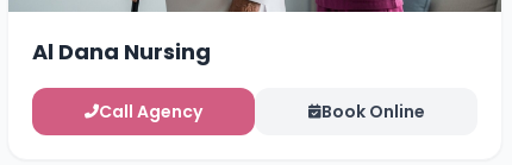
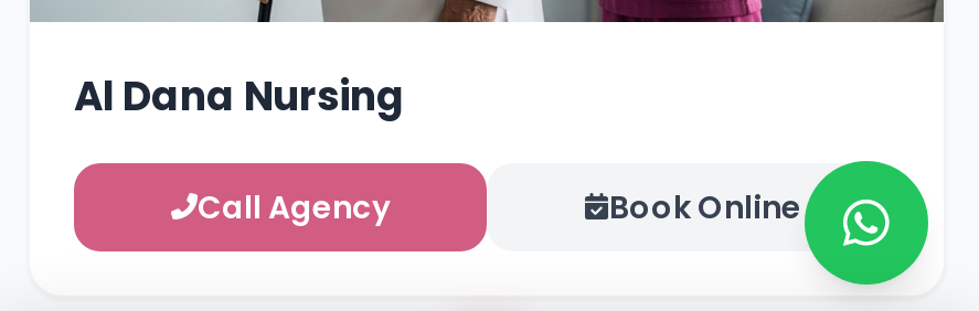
none -> [802,159,930,289] [image]

